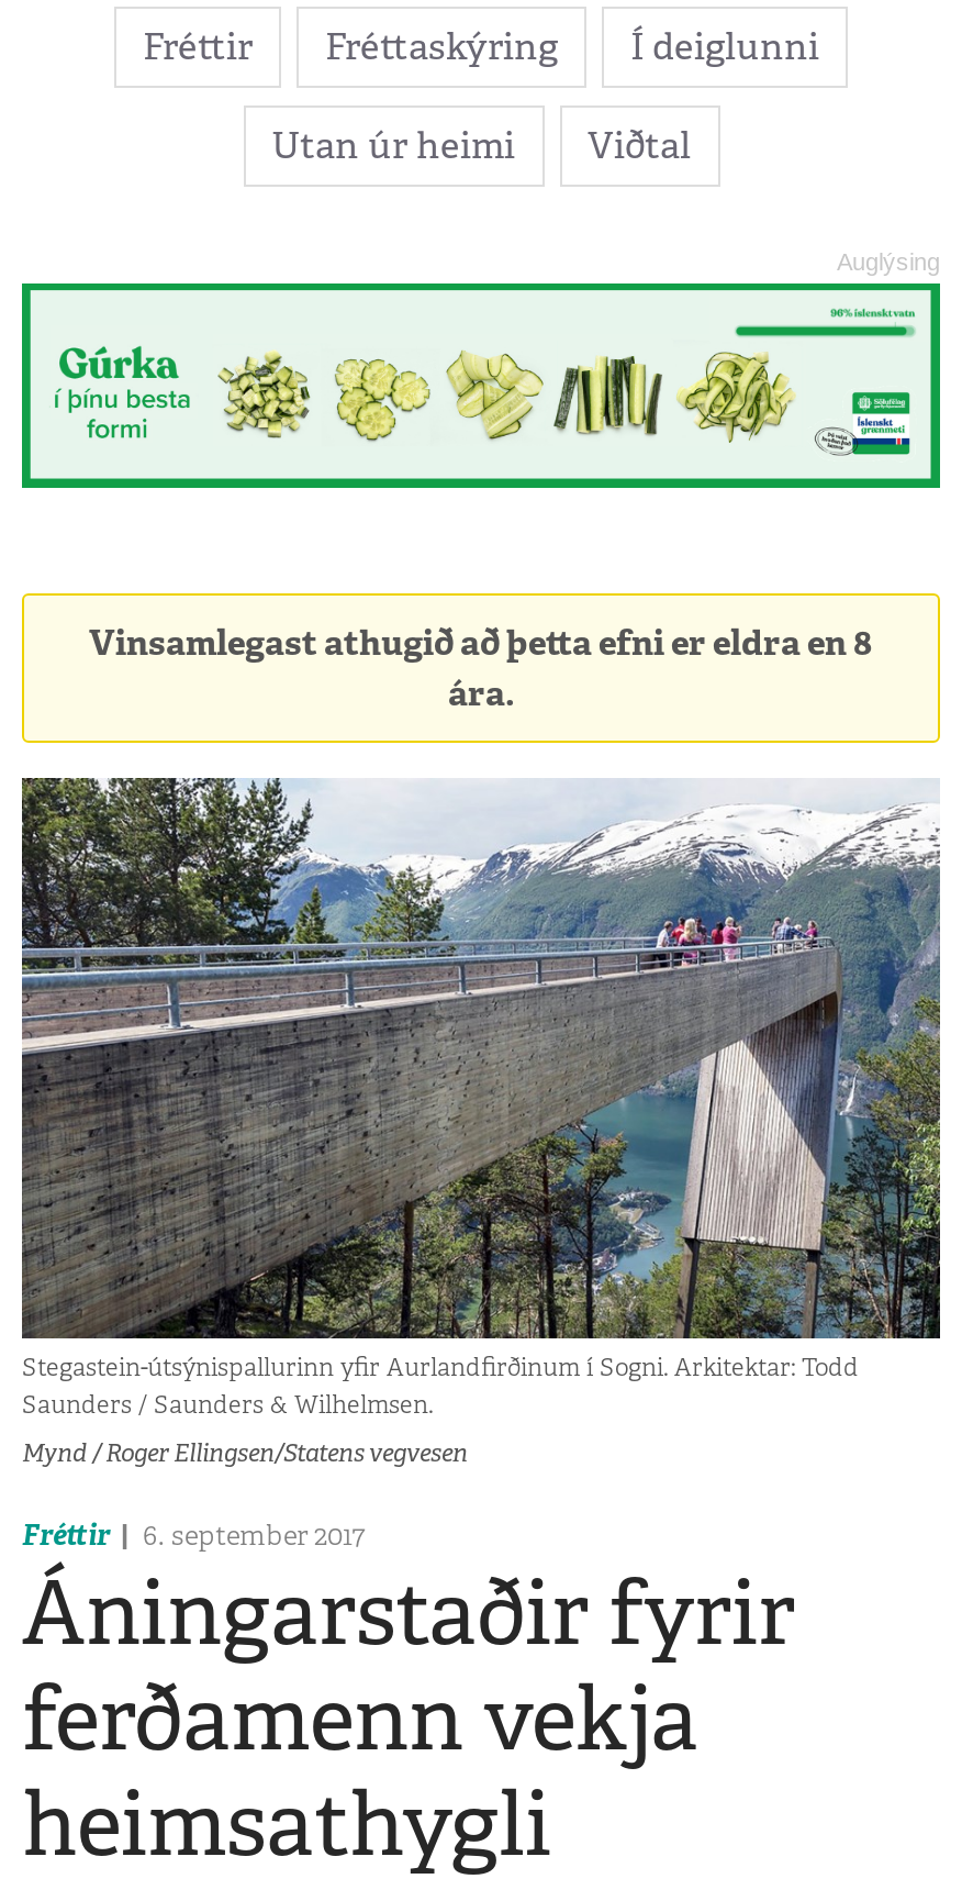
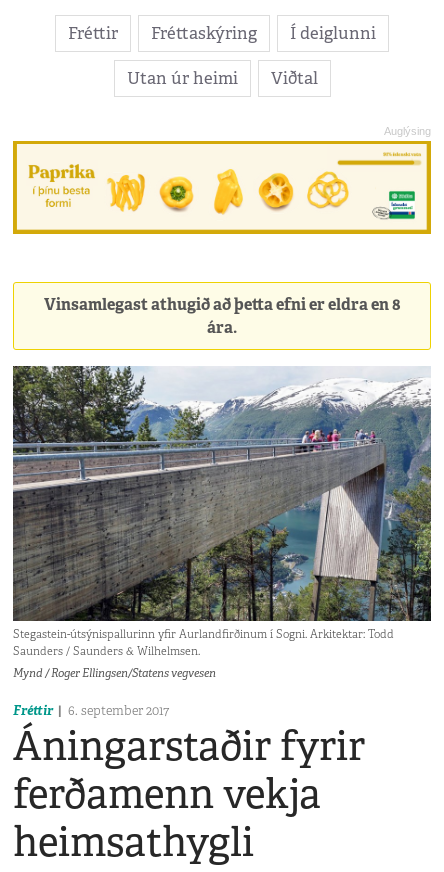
[20,281,942,490] [image] -> [12,140,432,235] [image]

